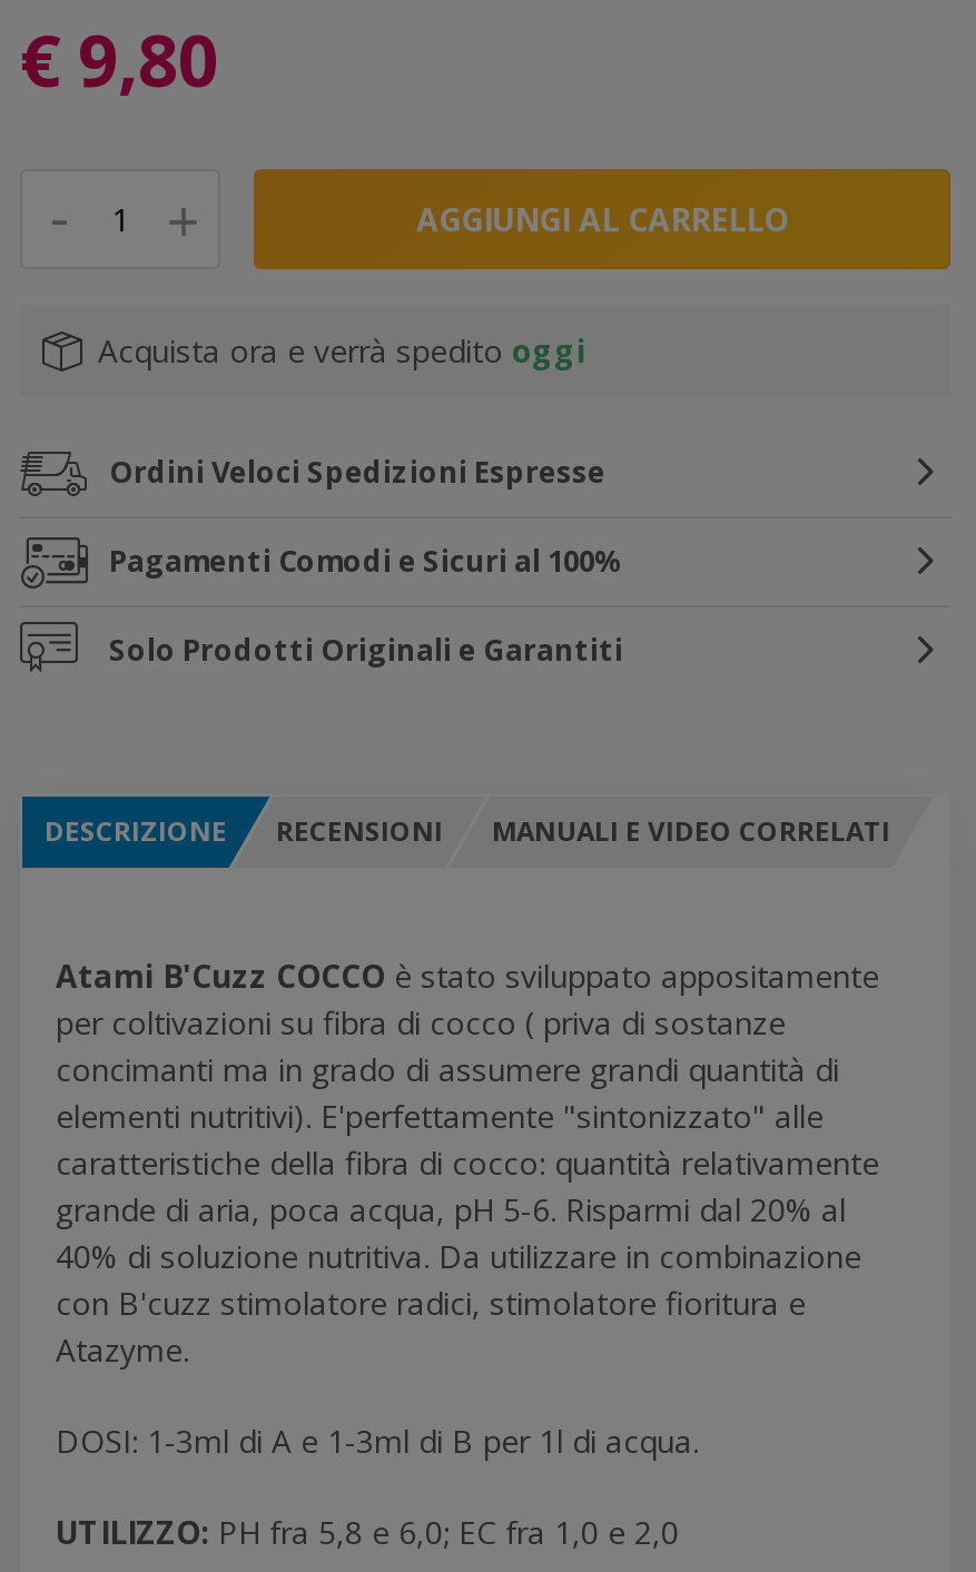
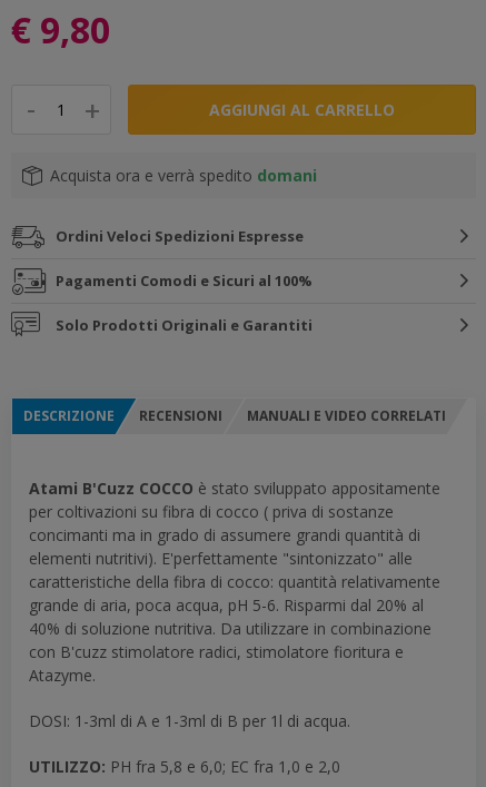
[98,329,585,372] Acquista ora e verrà spedito oggi -> [50,165,317,186] Acquista ora e verrà spedito domani

